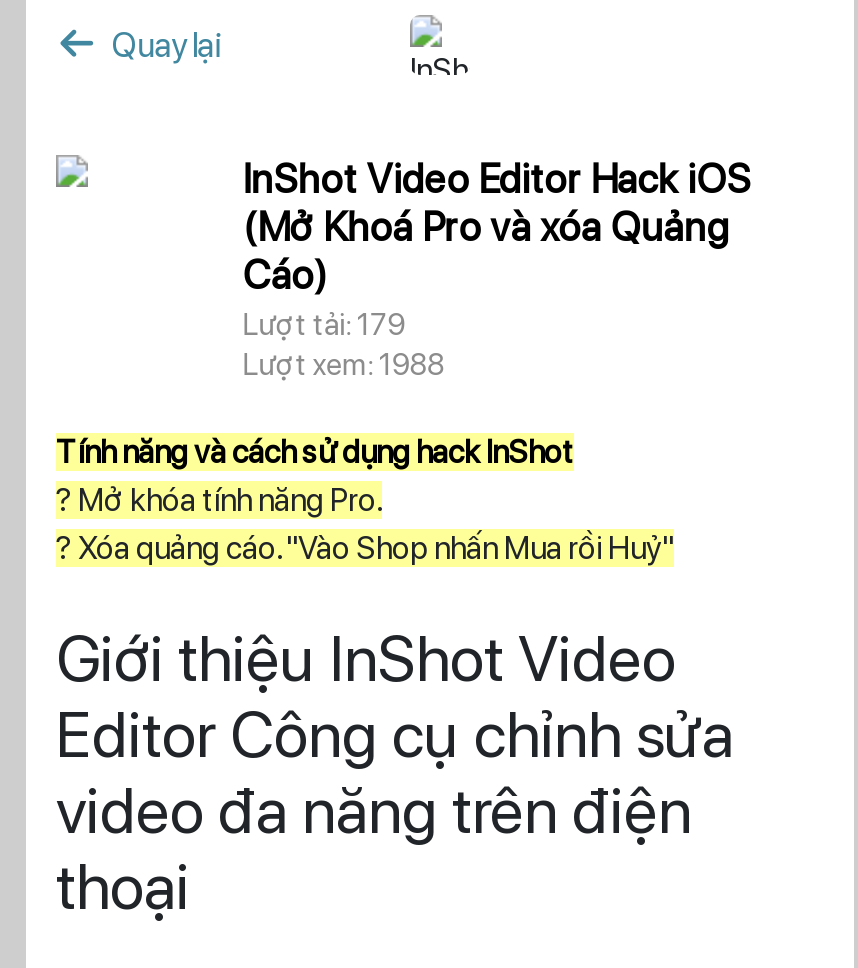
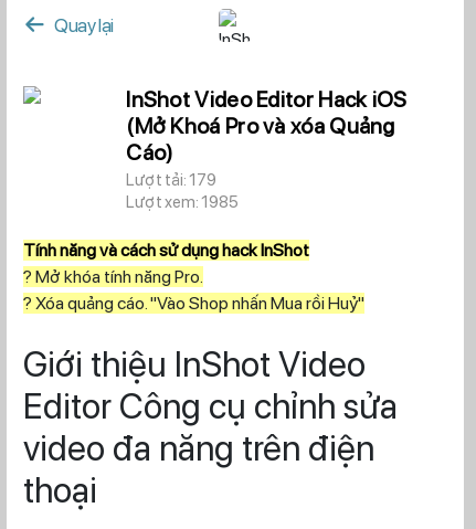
[243,347,445,383] Lượt xem: 1988 -> [126,192,238,212] Lượt xem: 1985

